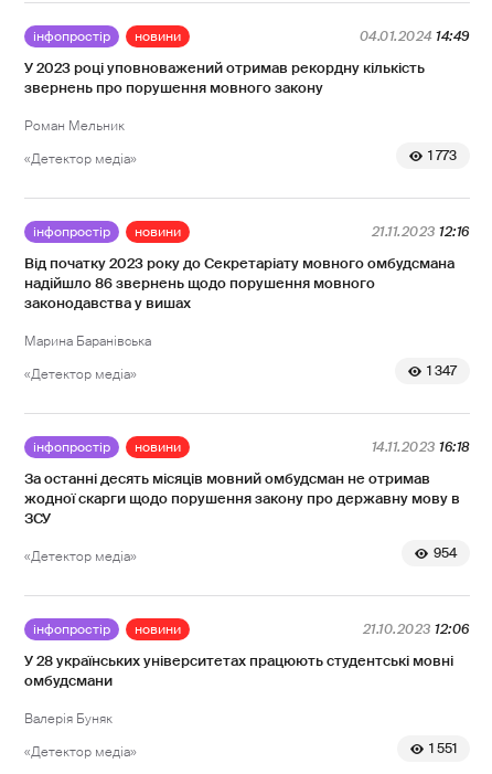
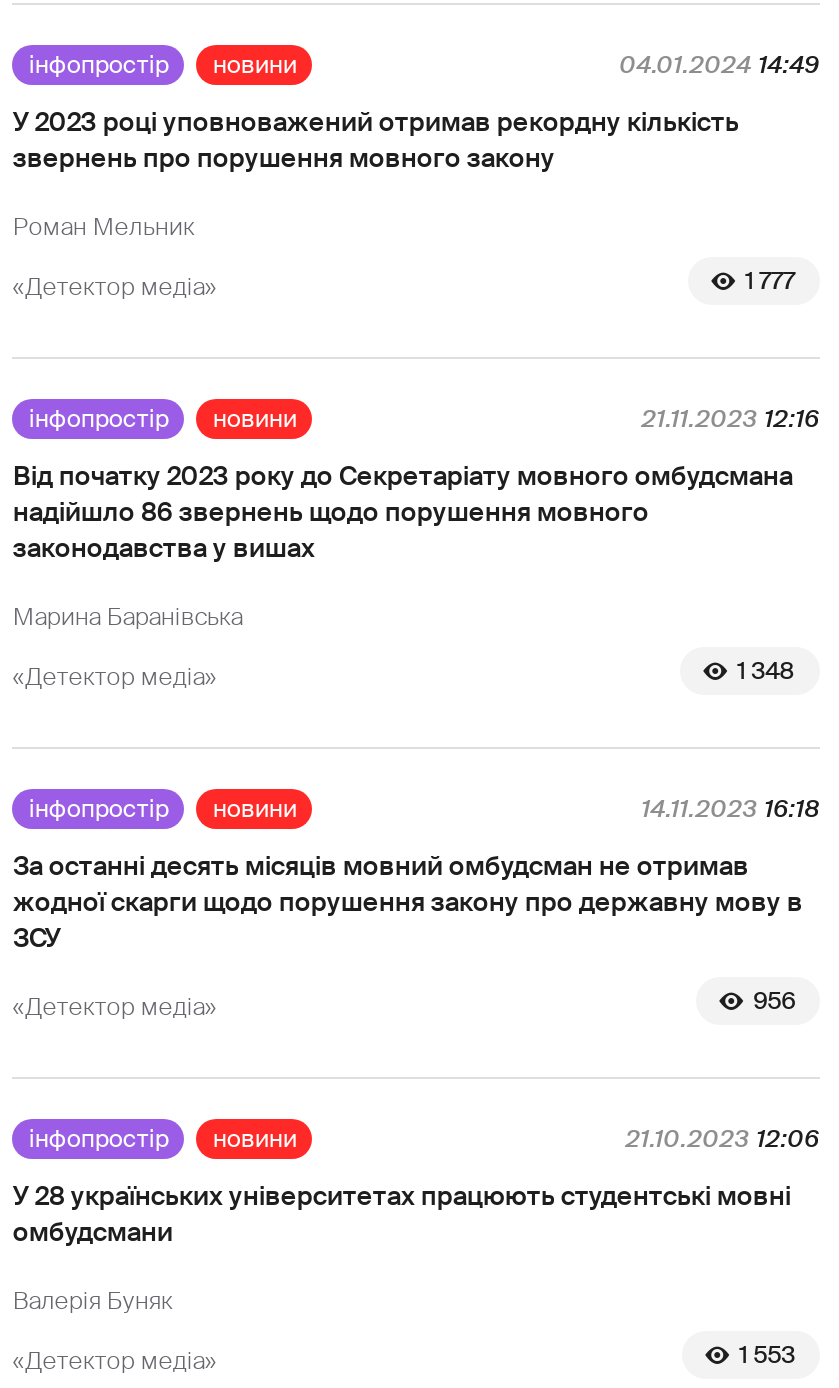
[428,147,456,165] 1 773 -> [745,266,795,298] 1 777
[426,363,456,380] 1 347 -> [737,656,795,688] 1 348
[433,545,456,562] 954 -> [753,986,795,1018] 956
[429,740,456,758] 1 551 -> [739,1340,795,1372] 1 553

